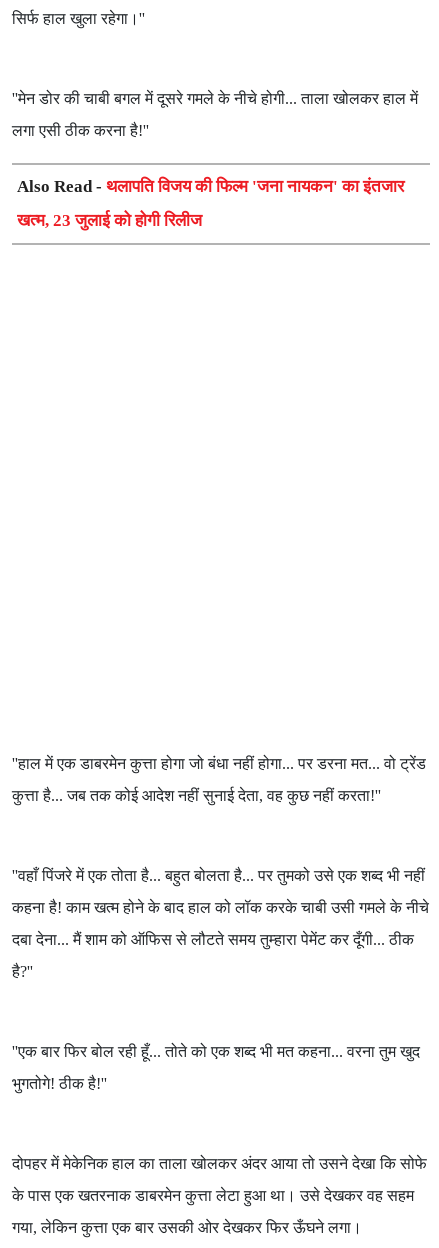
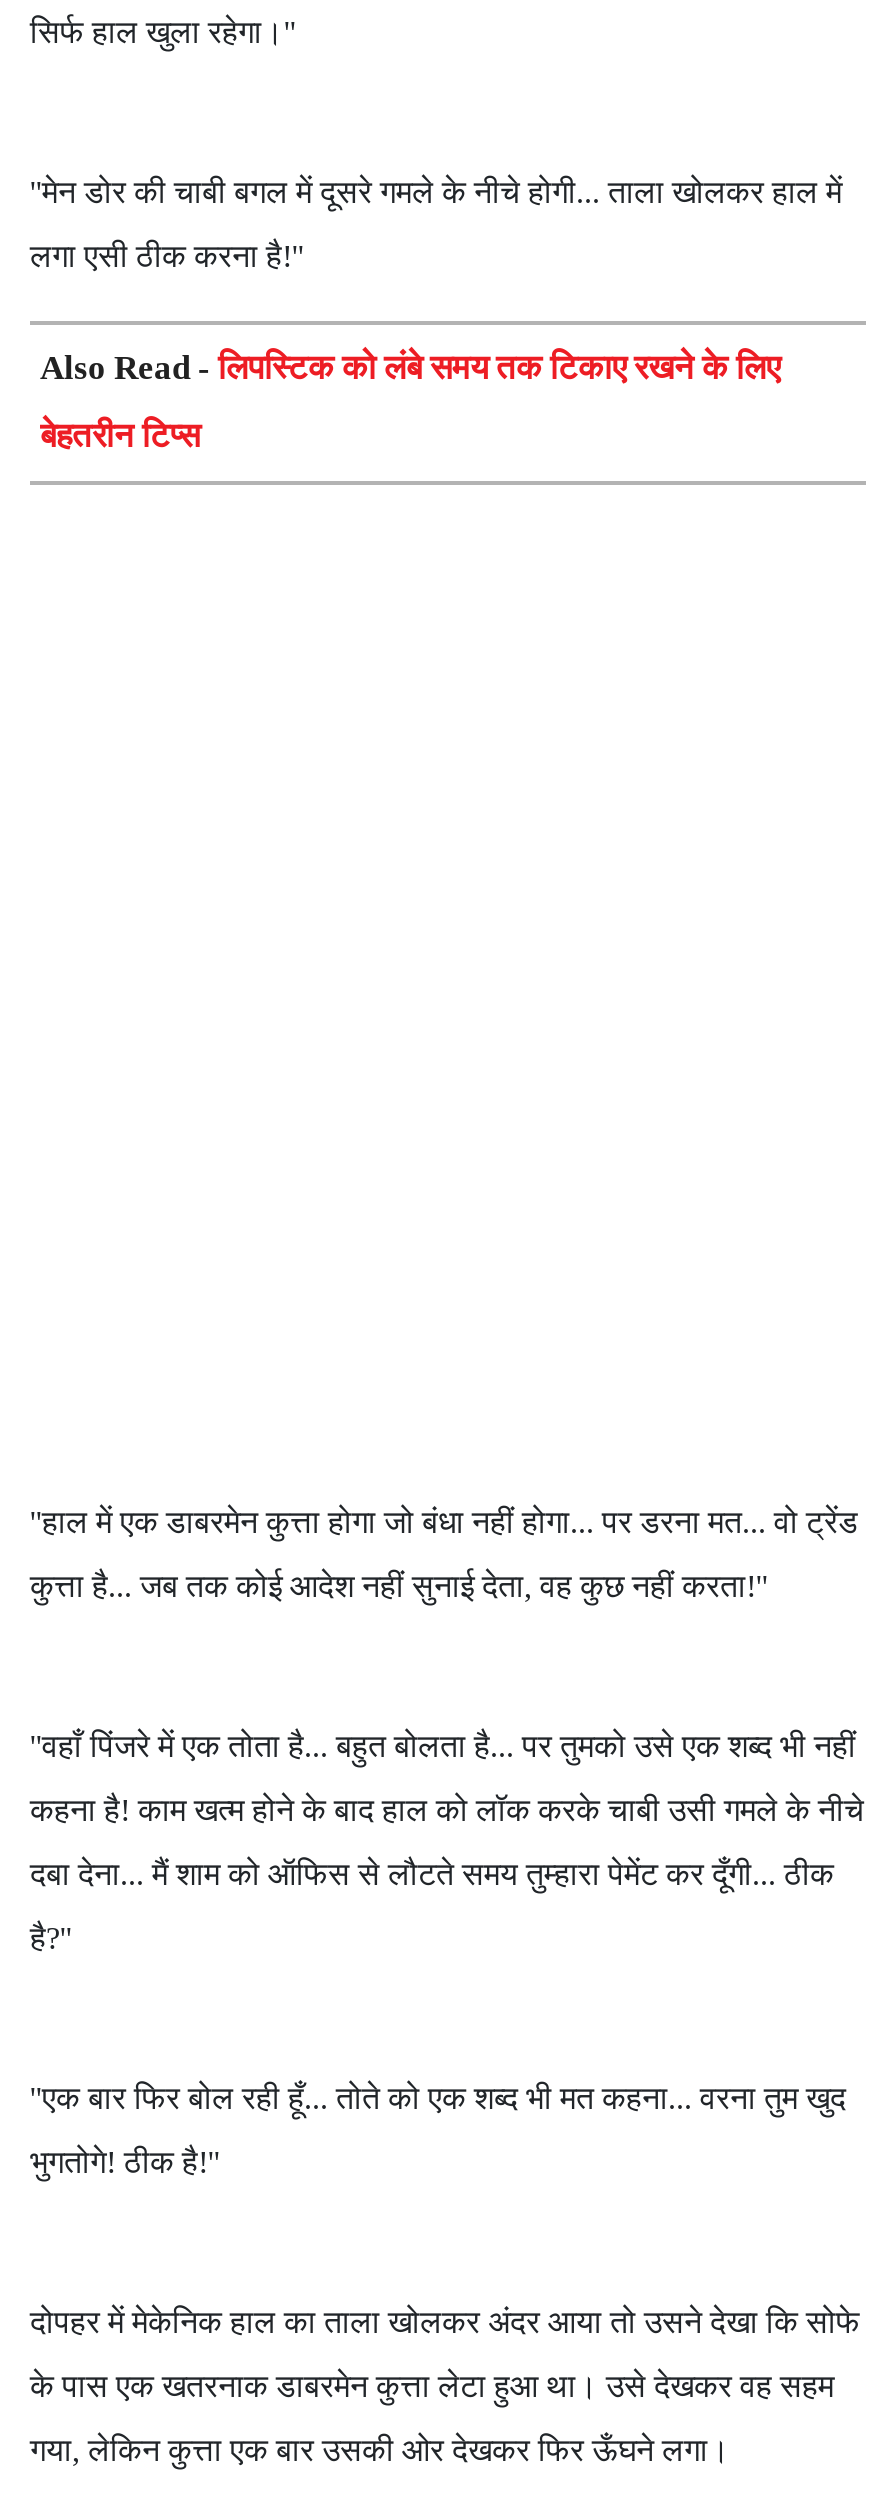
[17,177,404,196] Also Read - थलापति विजय की फिल्म 'जना नायकन' का इंतजार -> [40,349,780,387] Also Read - लिपस्टिक को लंबे समय तक टिकाए रखने के लिए
[17,211,202,230] खत्म, 23 जुलाई को होगी रिलीज -> [40,417,200,455] बेहतरीन टिप्स

